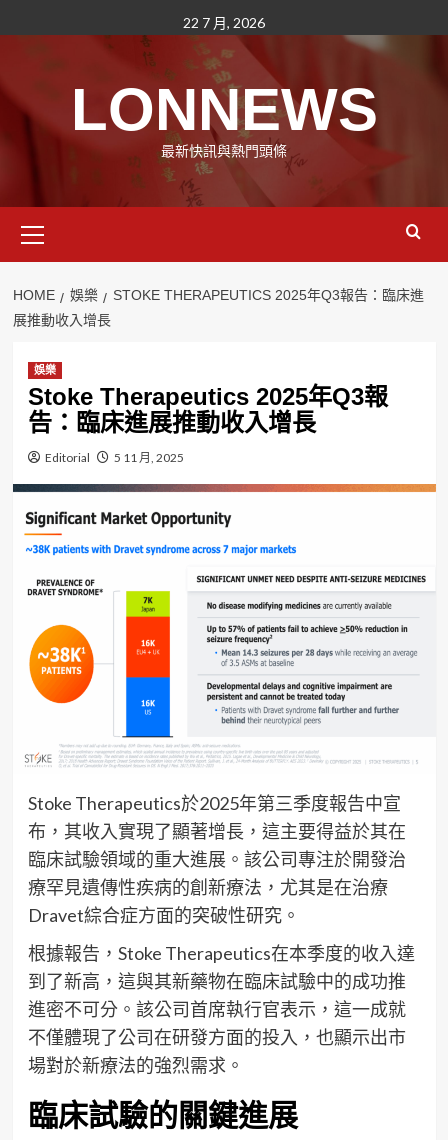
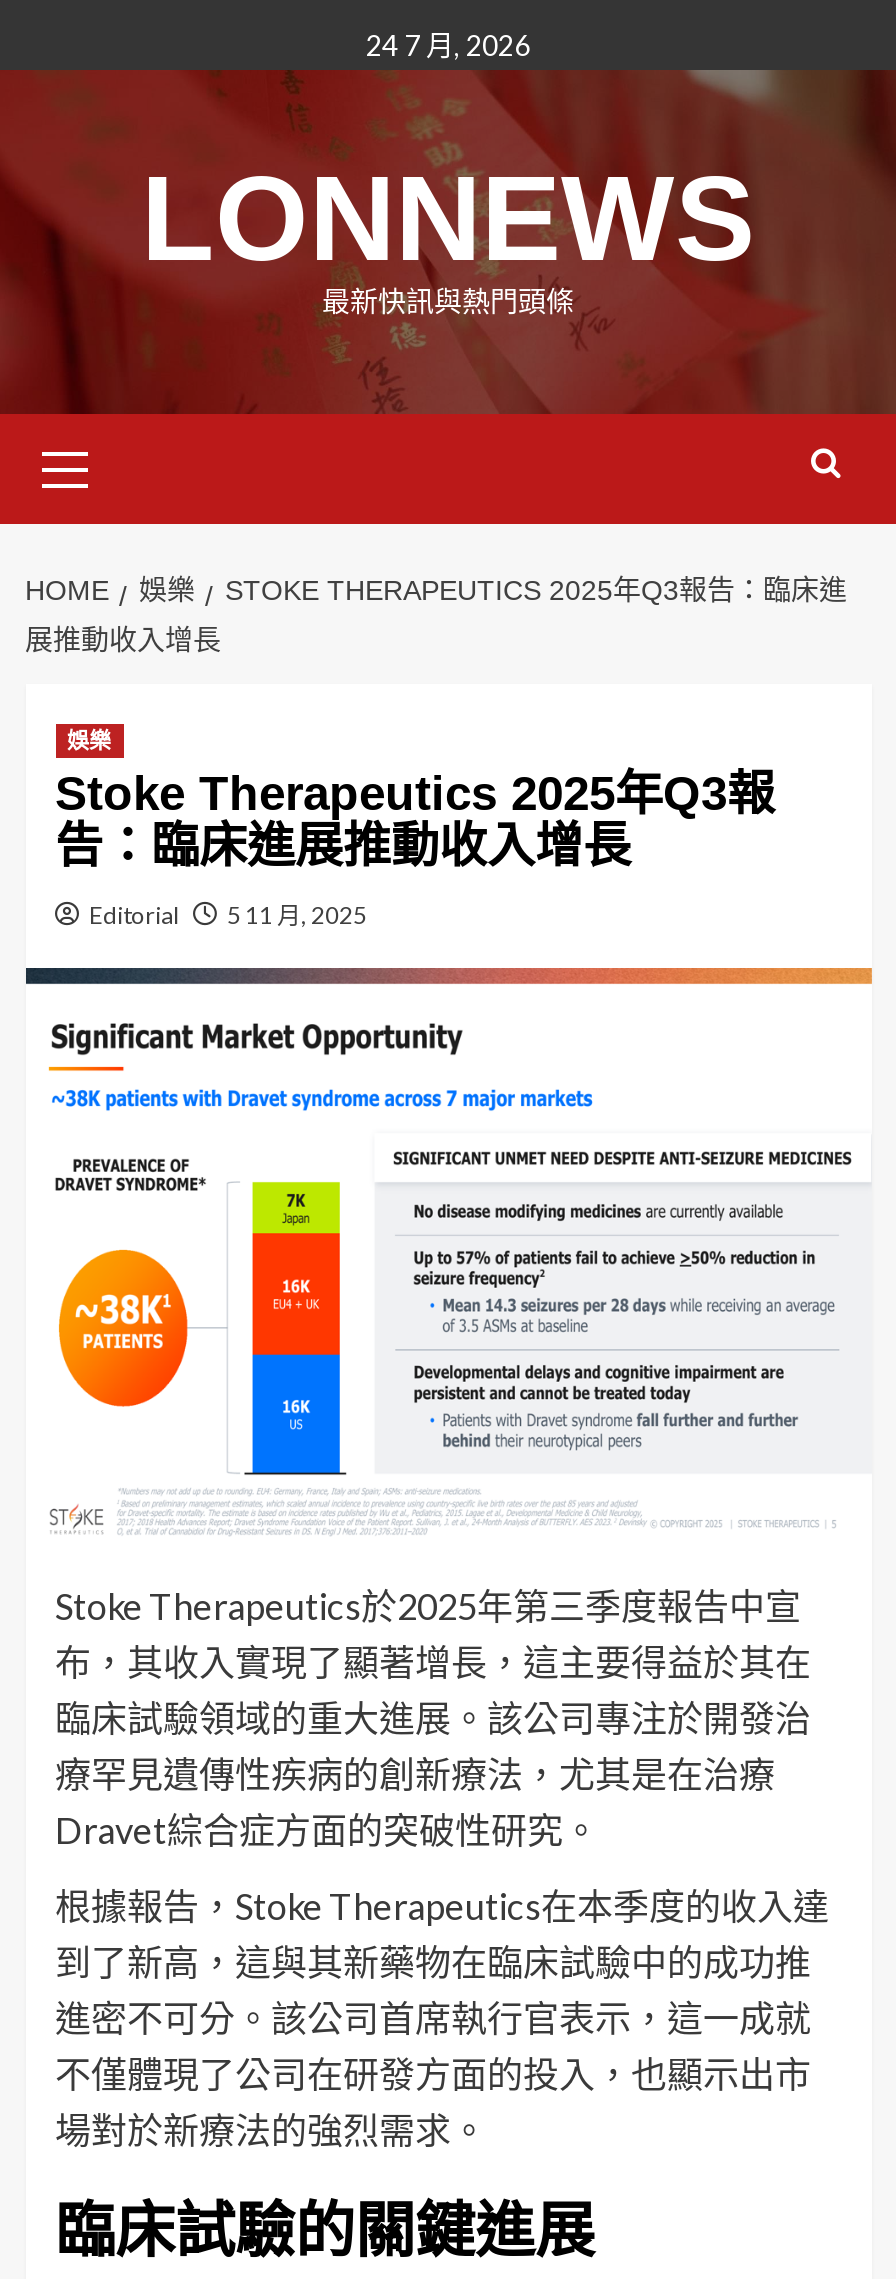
[183,14,265,31] 22 7 月, 2026 -> [366,28,530,62] 24 7 月, 2026

